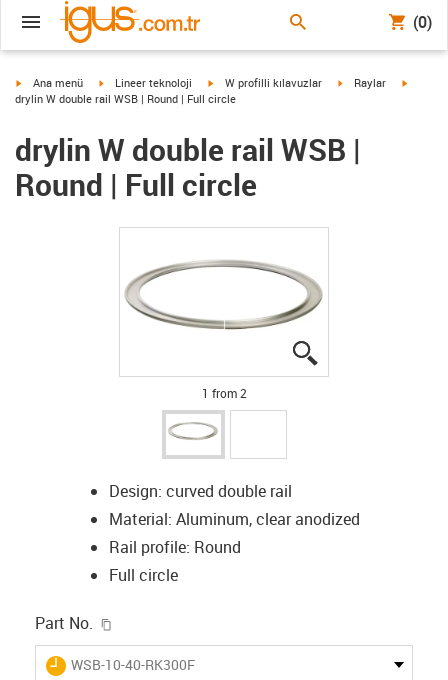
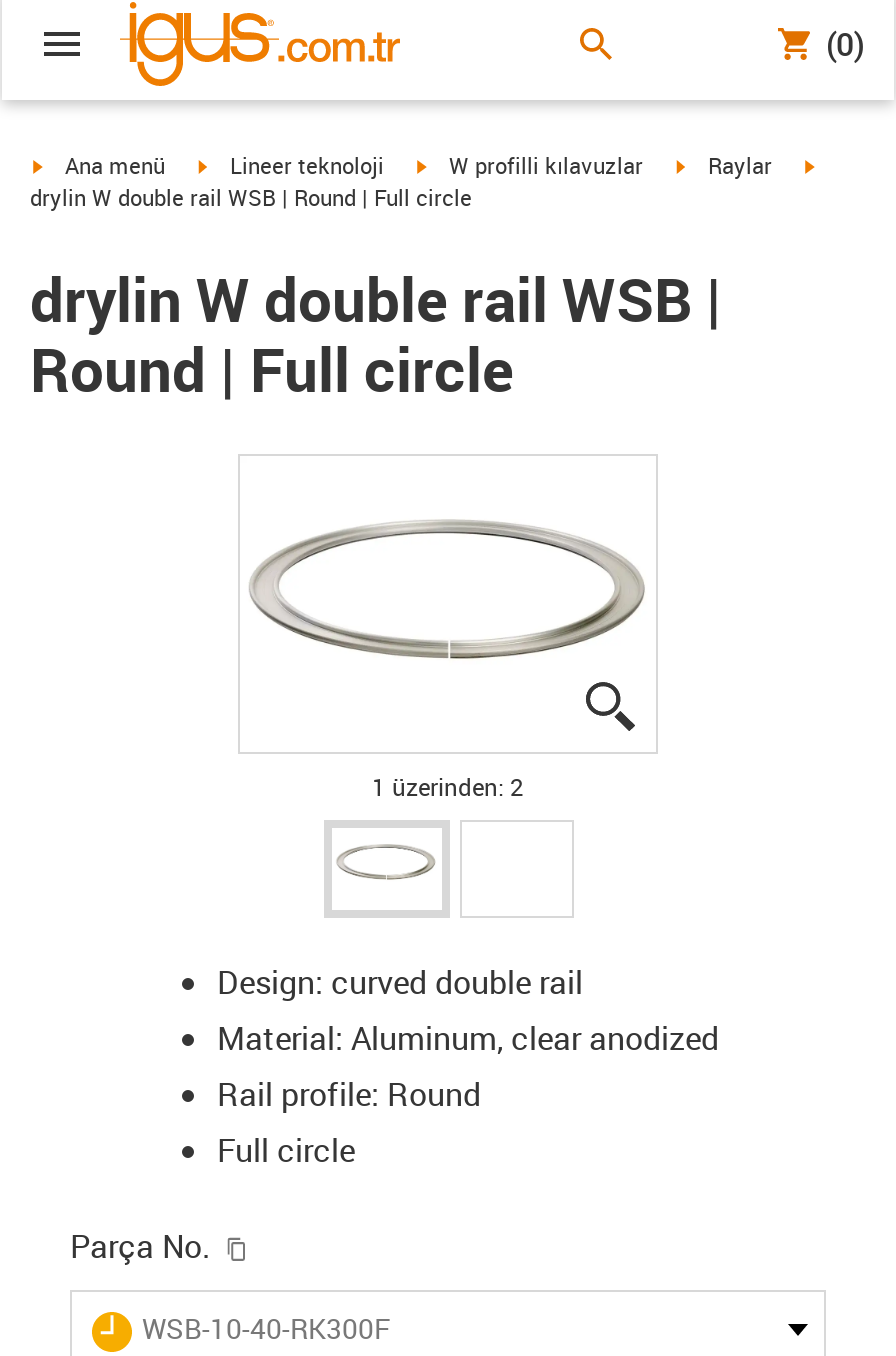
[201,385,246,401] 1 from 2 -> [372,770,524,802] 1 üzerinden: 2
[35,611,93,633] Part No. -> [70,1223,210,1267] Parça No.

